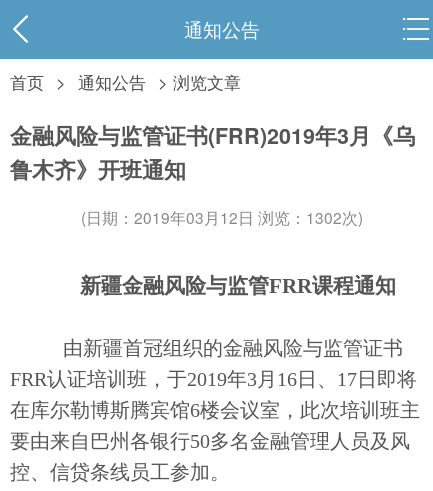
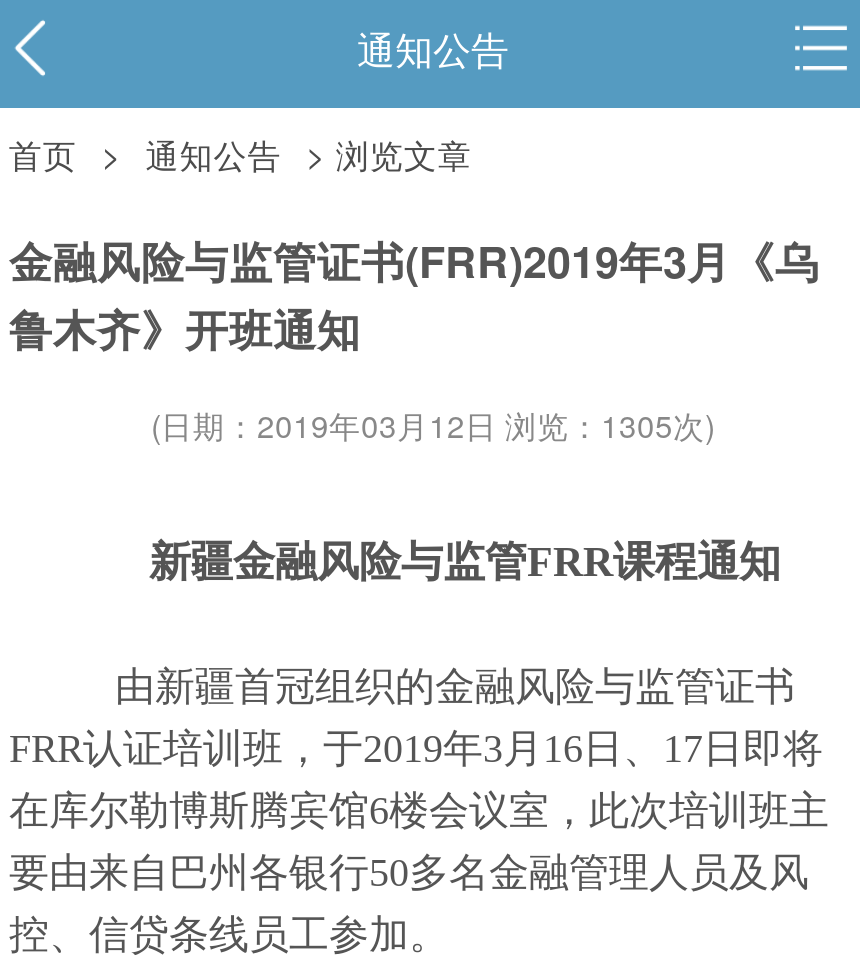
[81,205,363,227] (日期：2019年03月12日 浏览：1302次) -> [151,401,715,445] (日期：2019年03月12日 浏览：1305次)

